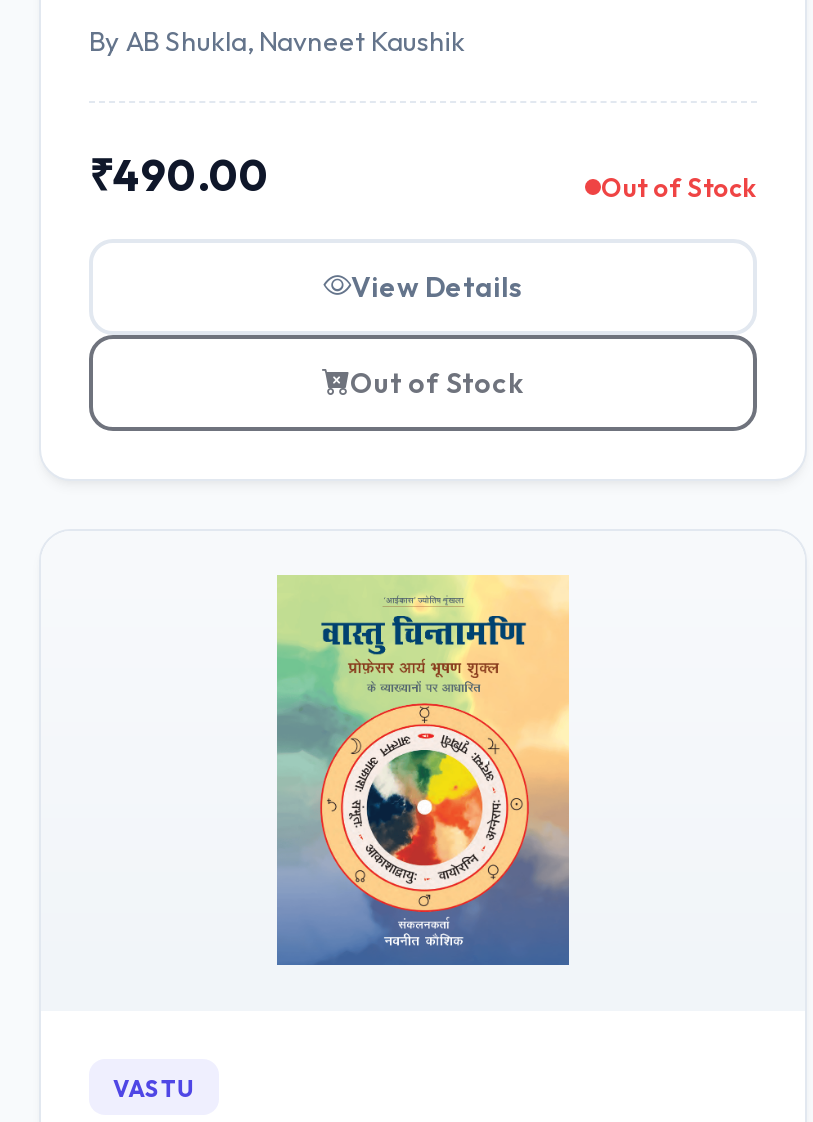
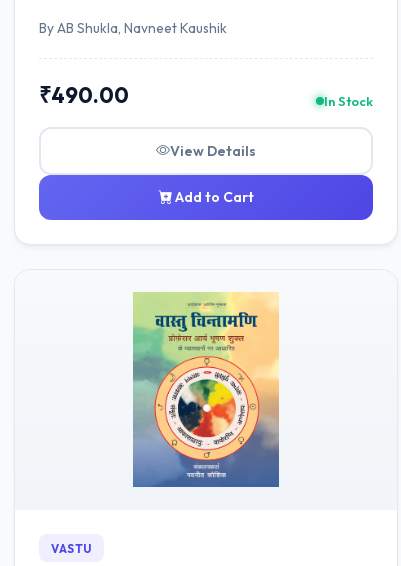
[601,170,757,202] Out of Stock -> [324,93,373,109] In Stock
[350,364,524,400] Out of Stock -> [172,188,254,206] Add to Cart

